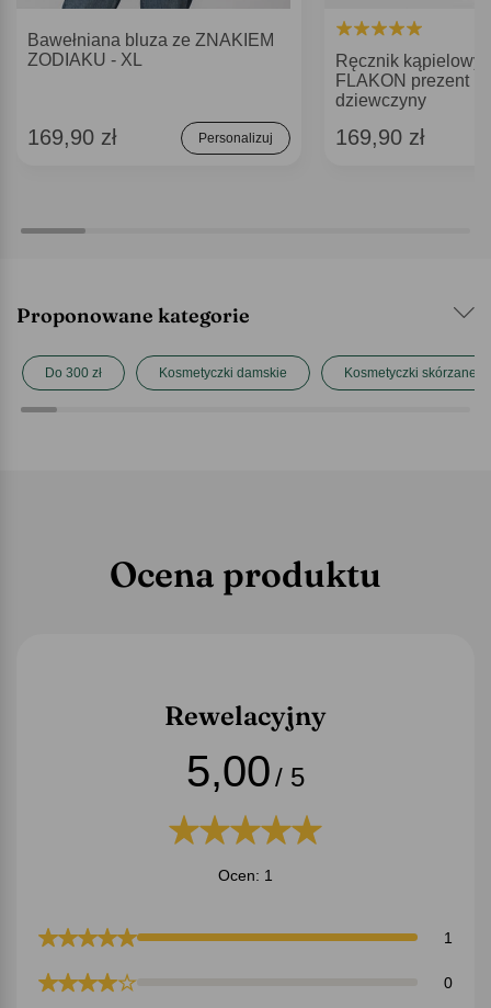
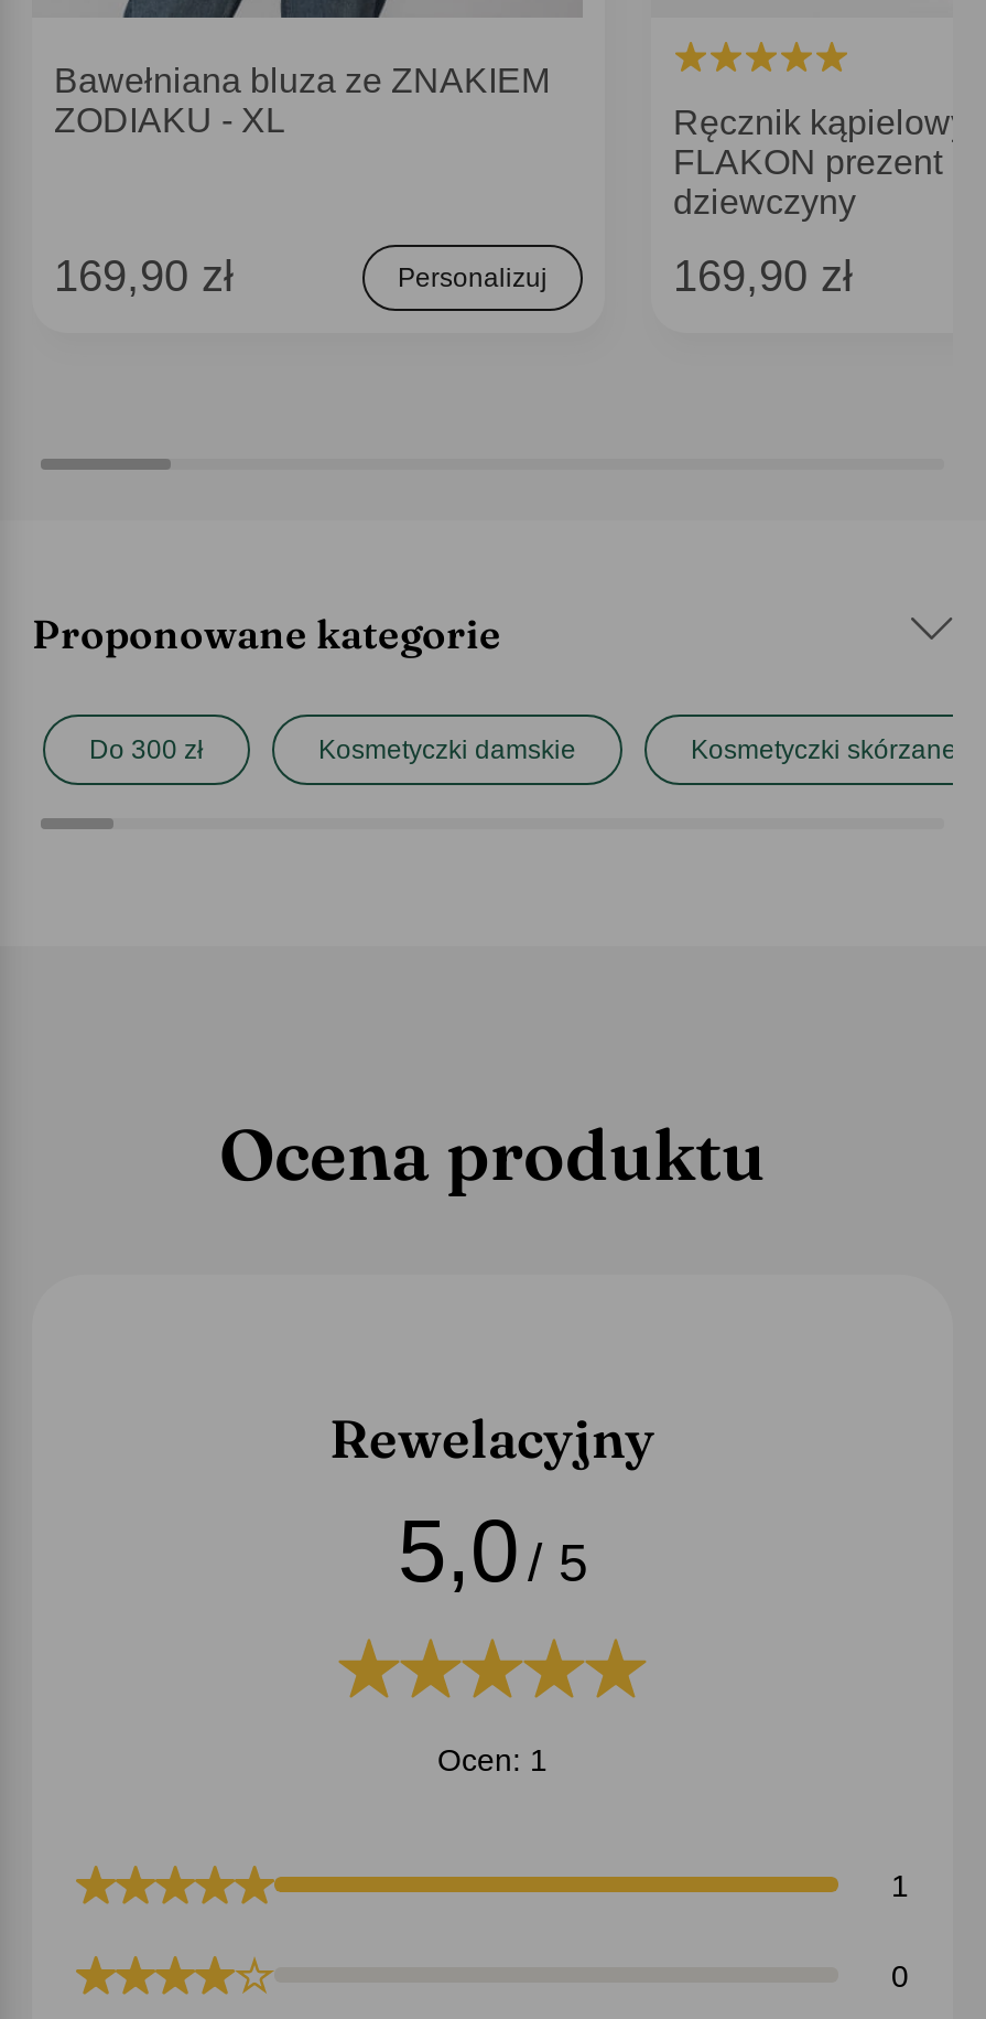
[186,747,305,795] 5,00 / 5 -> [398,1501,587,1598] 5,0 / 5

